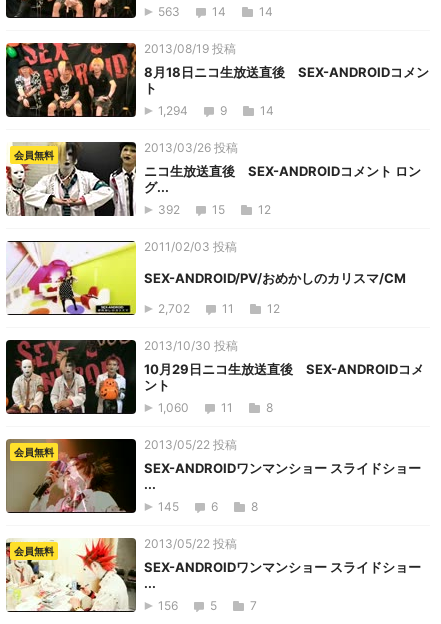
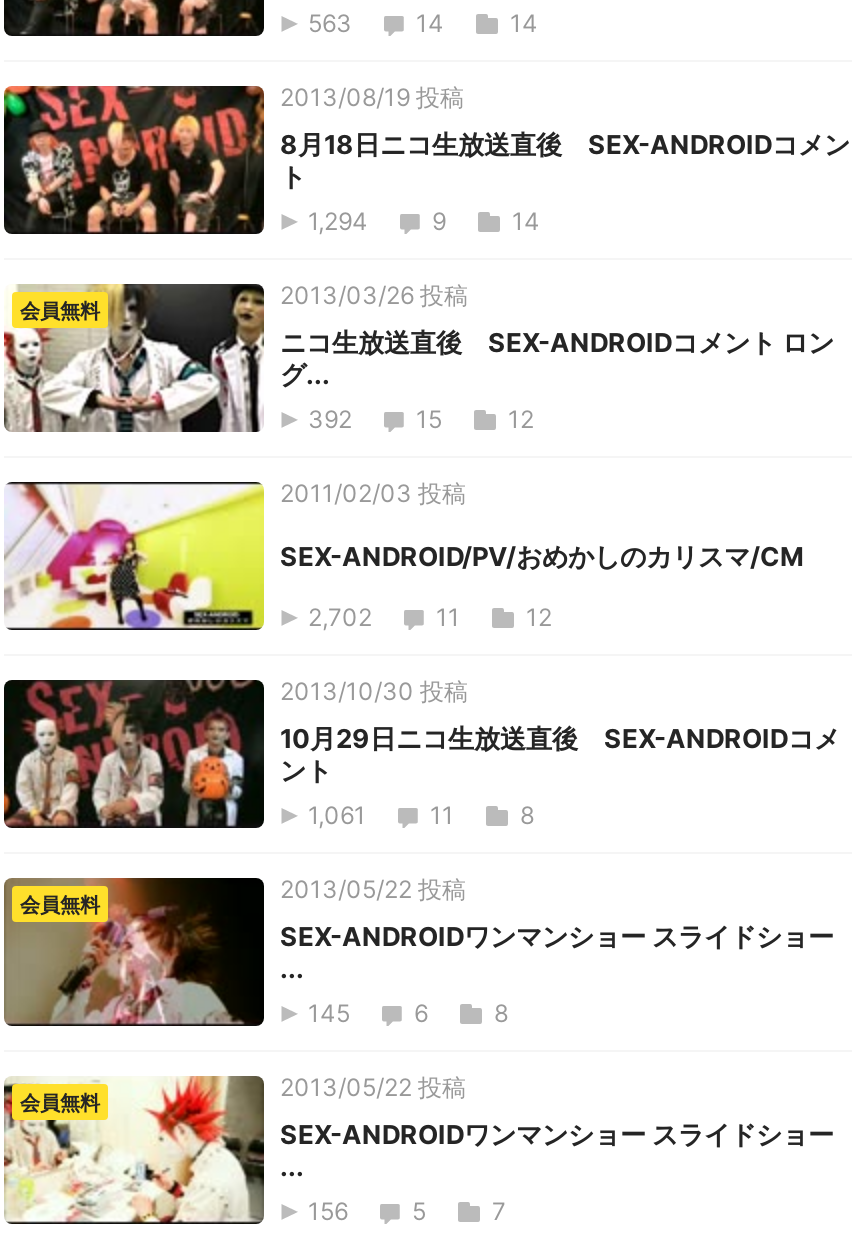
[158,400,189,415] 1,060 -> [308,800,366,830] 1,061

